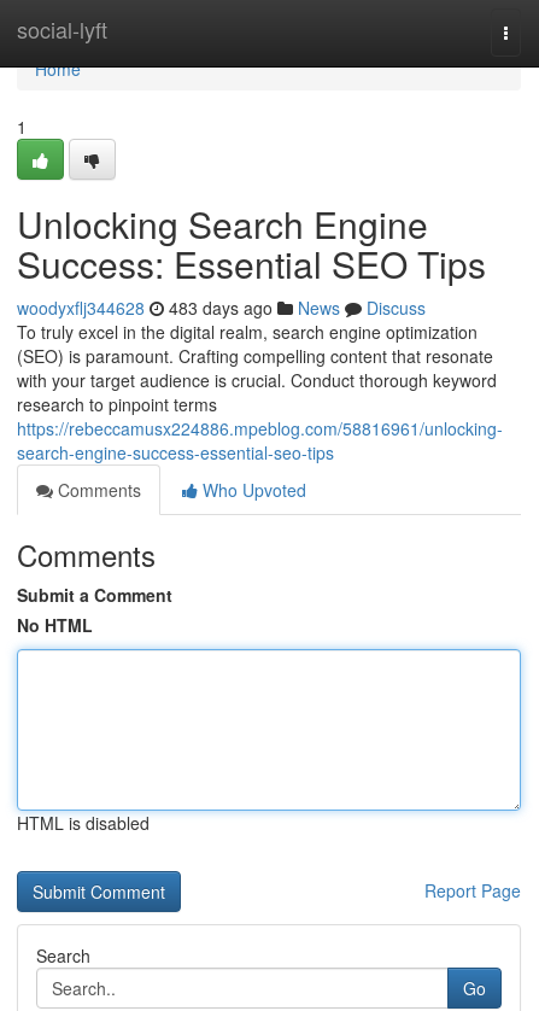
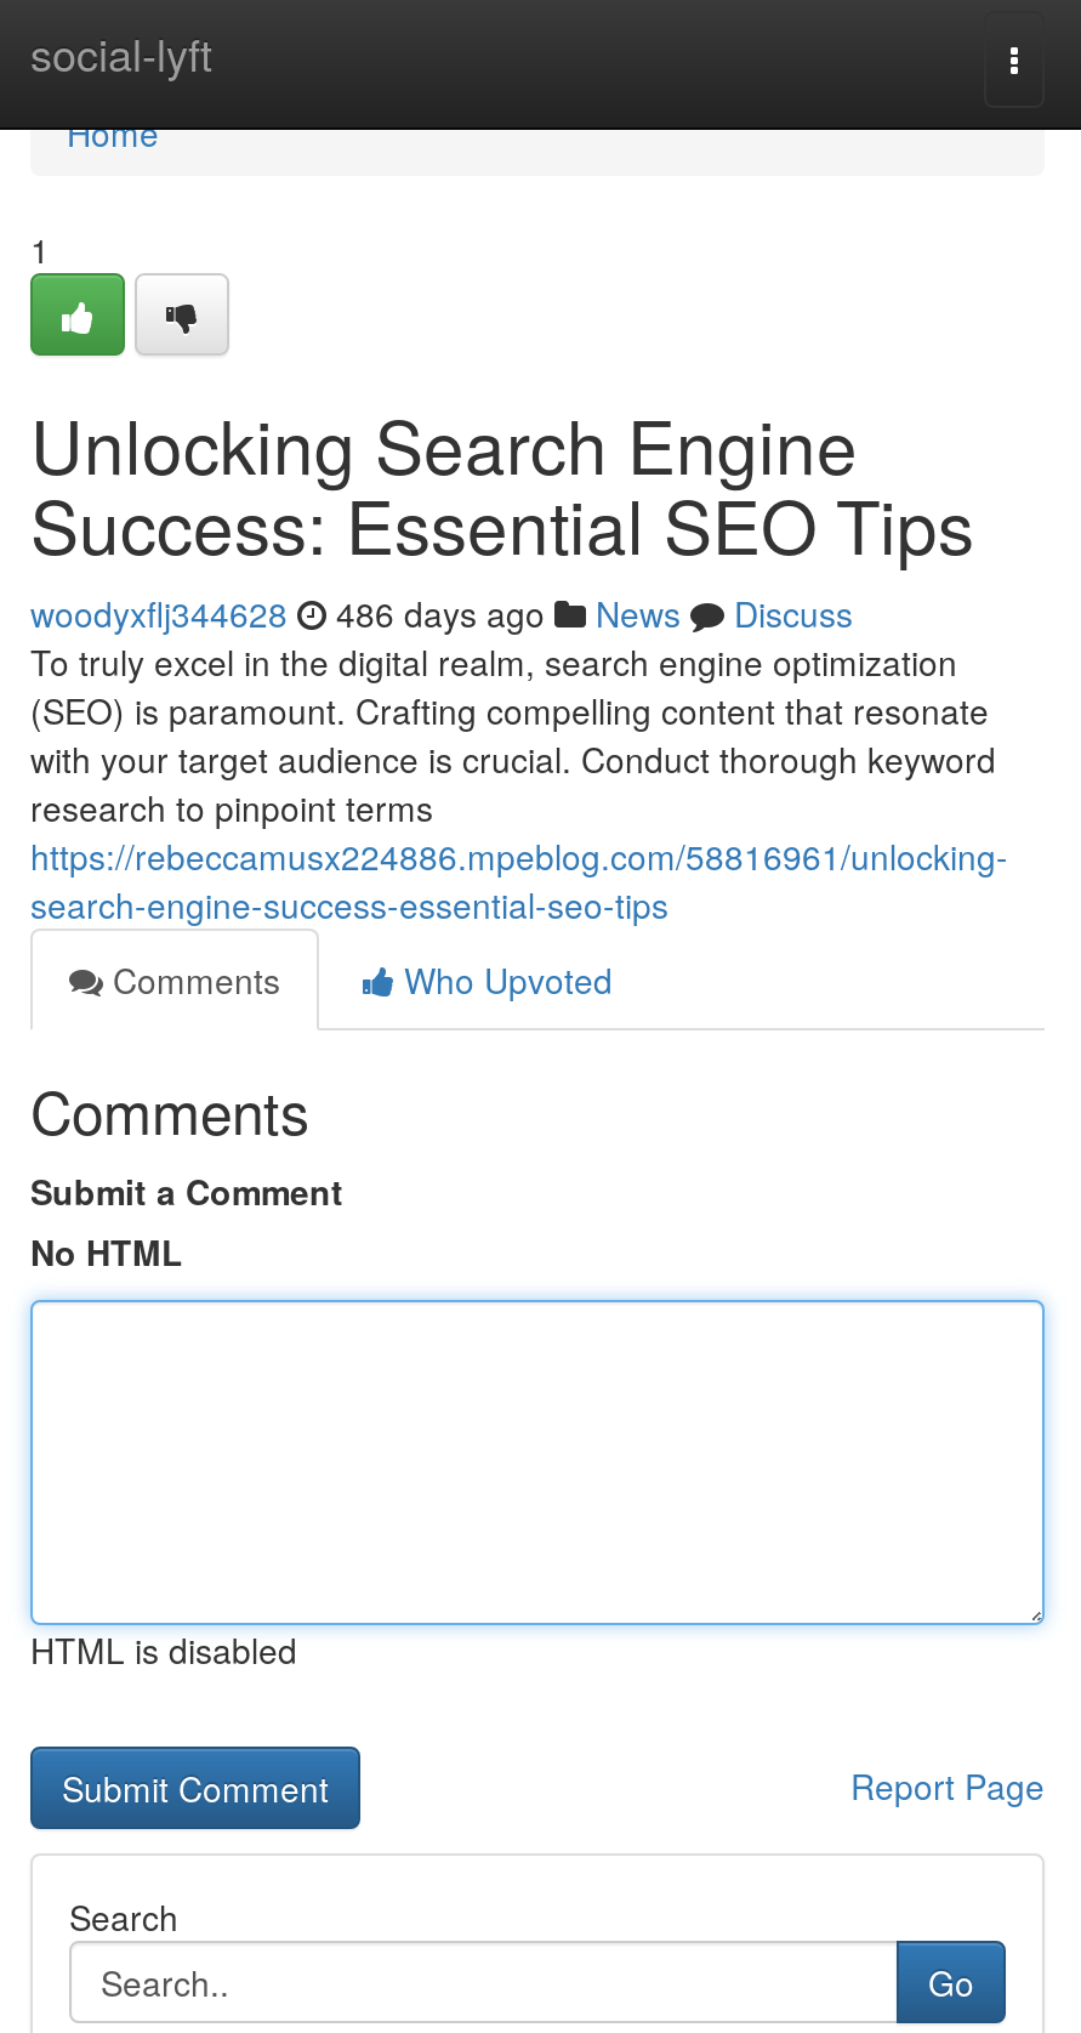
[17,296,426,320] woodyxflj344628 483 days ago News Discuss -> [30,589,853,637] woodyxflj344628 486 days ago News Discuss

